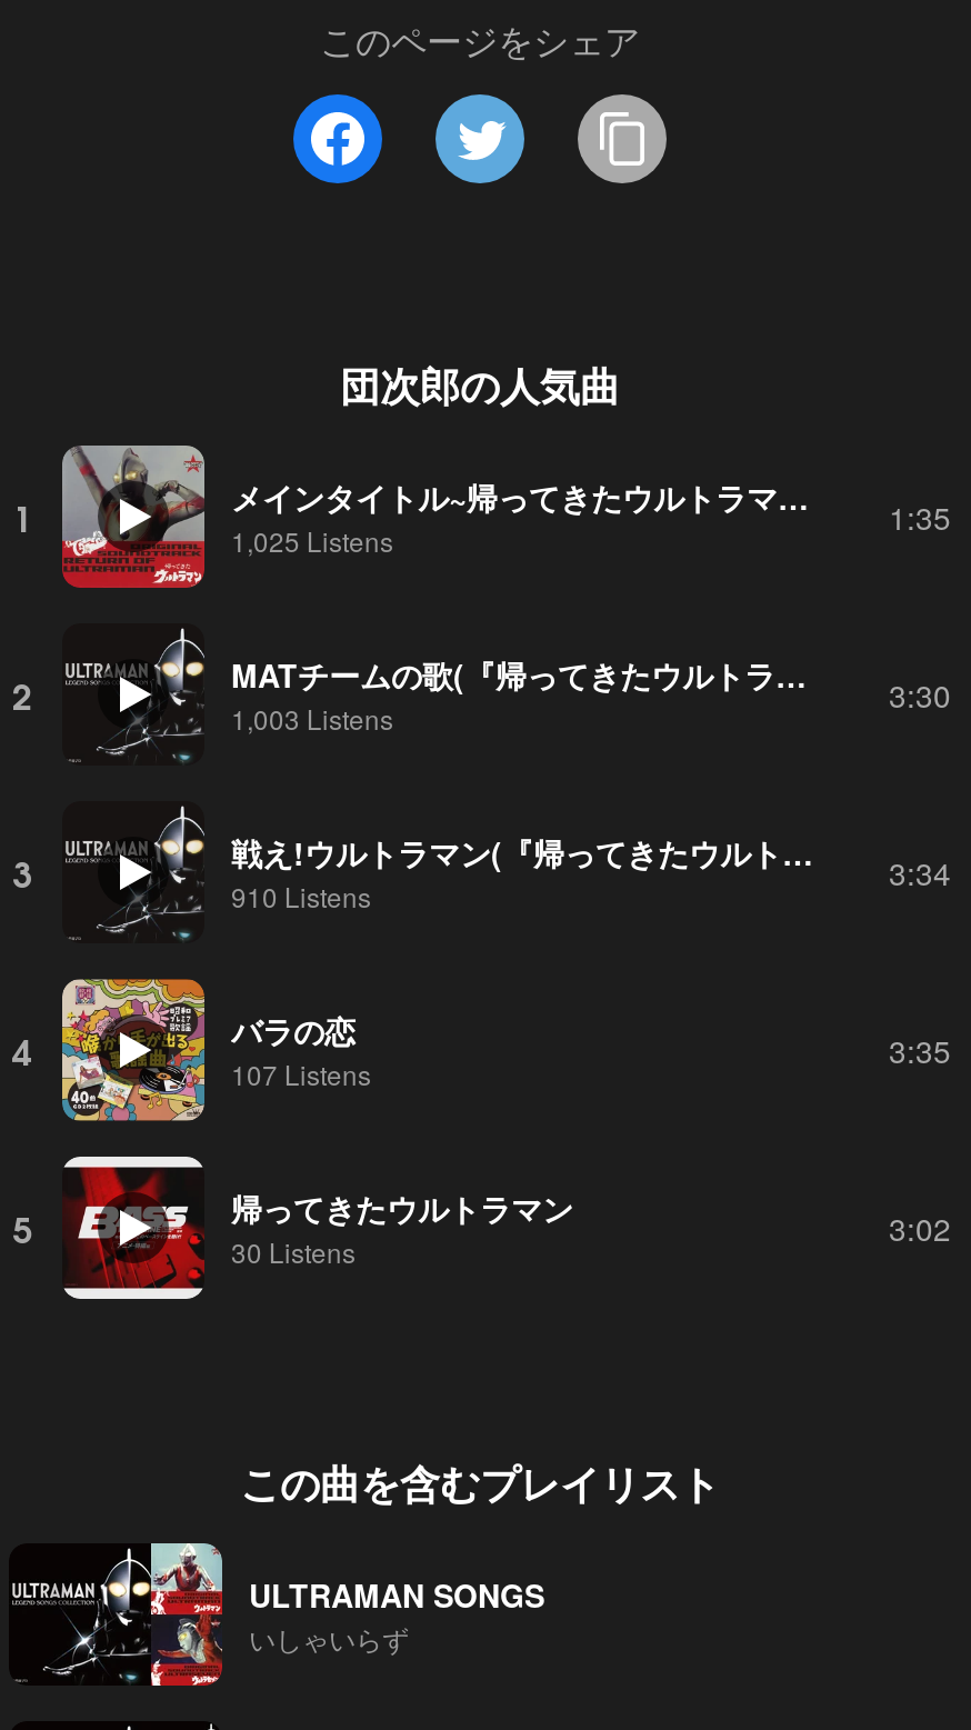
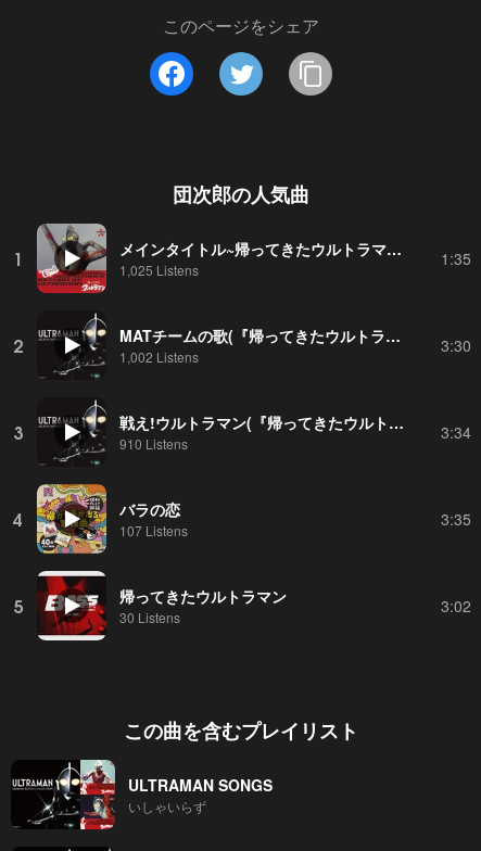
[231,698,393,736] 1,003 Listens -> [119,347,199,365] 1,002 Listens

